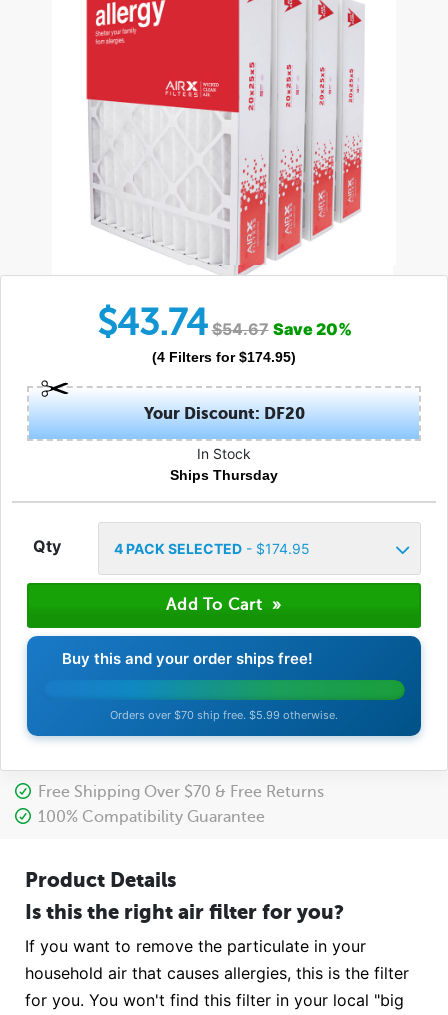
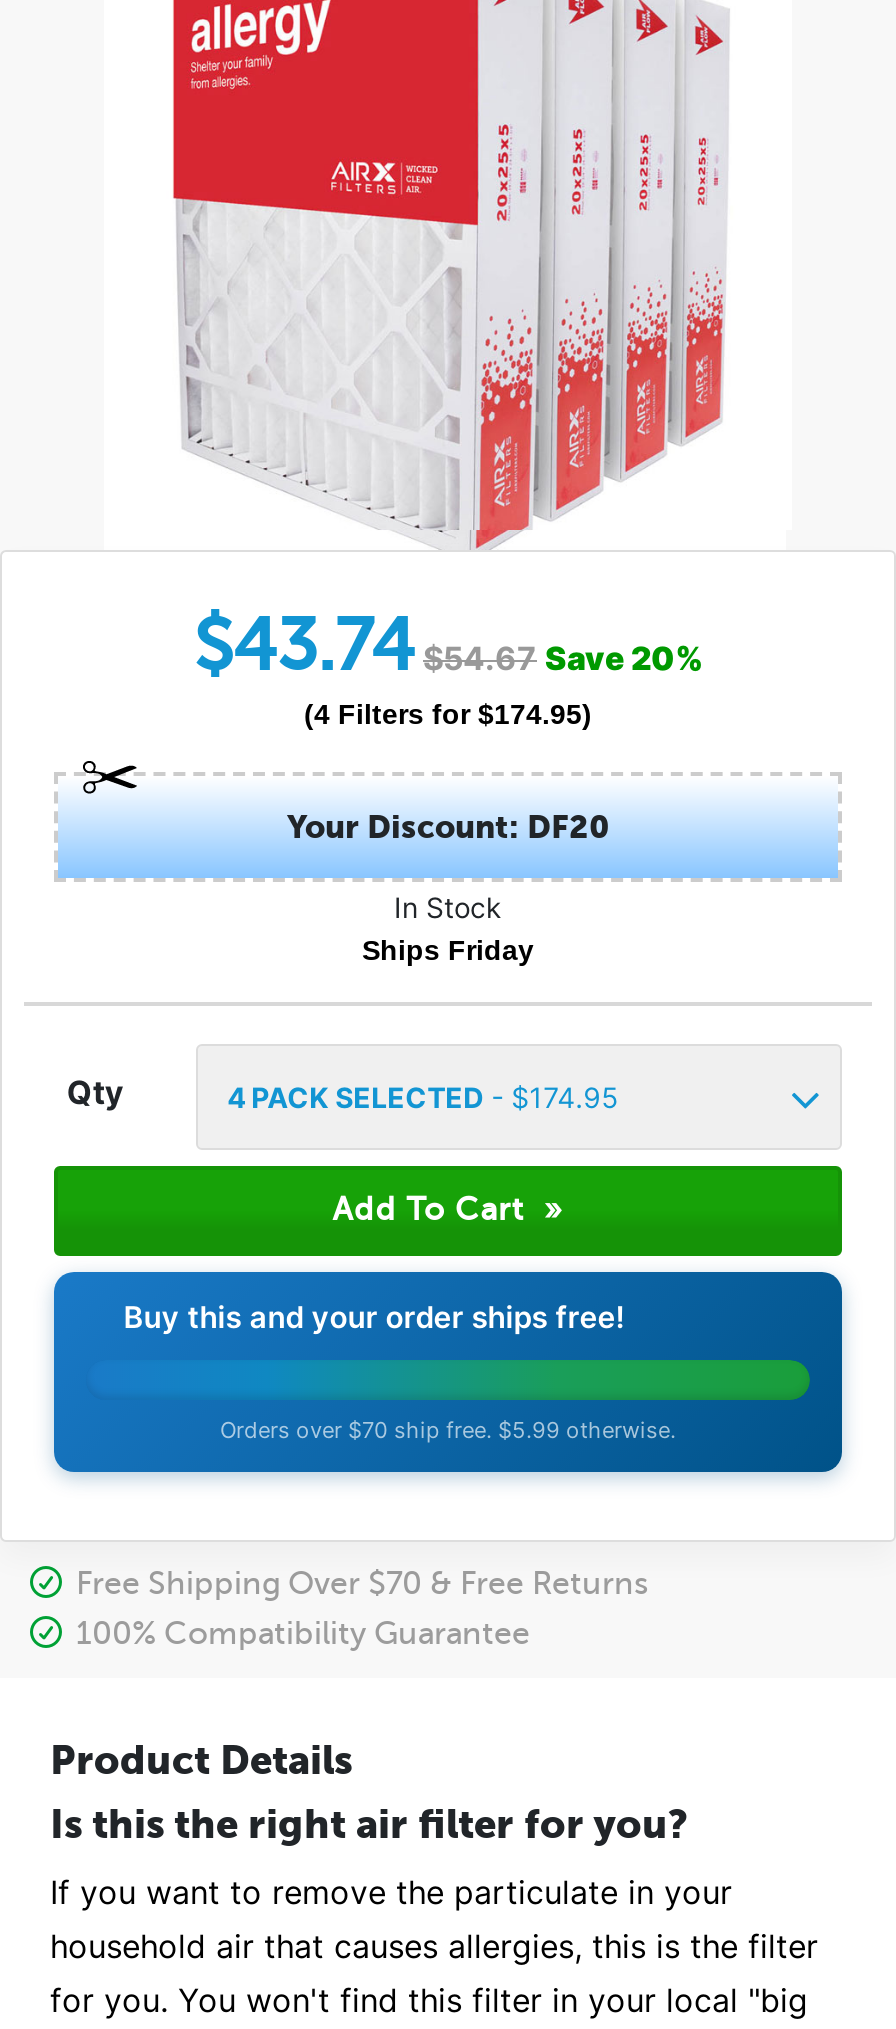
[170,467,278,483] Ships Thursday -> [362,934,534,966] Ships Friday

